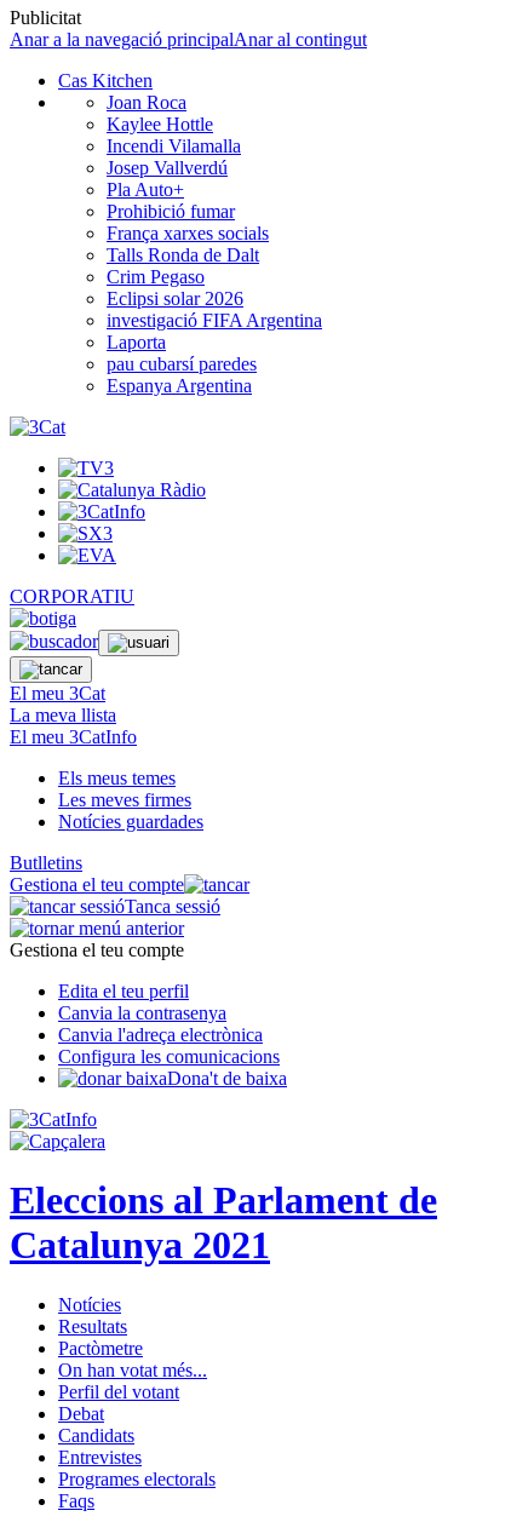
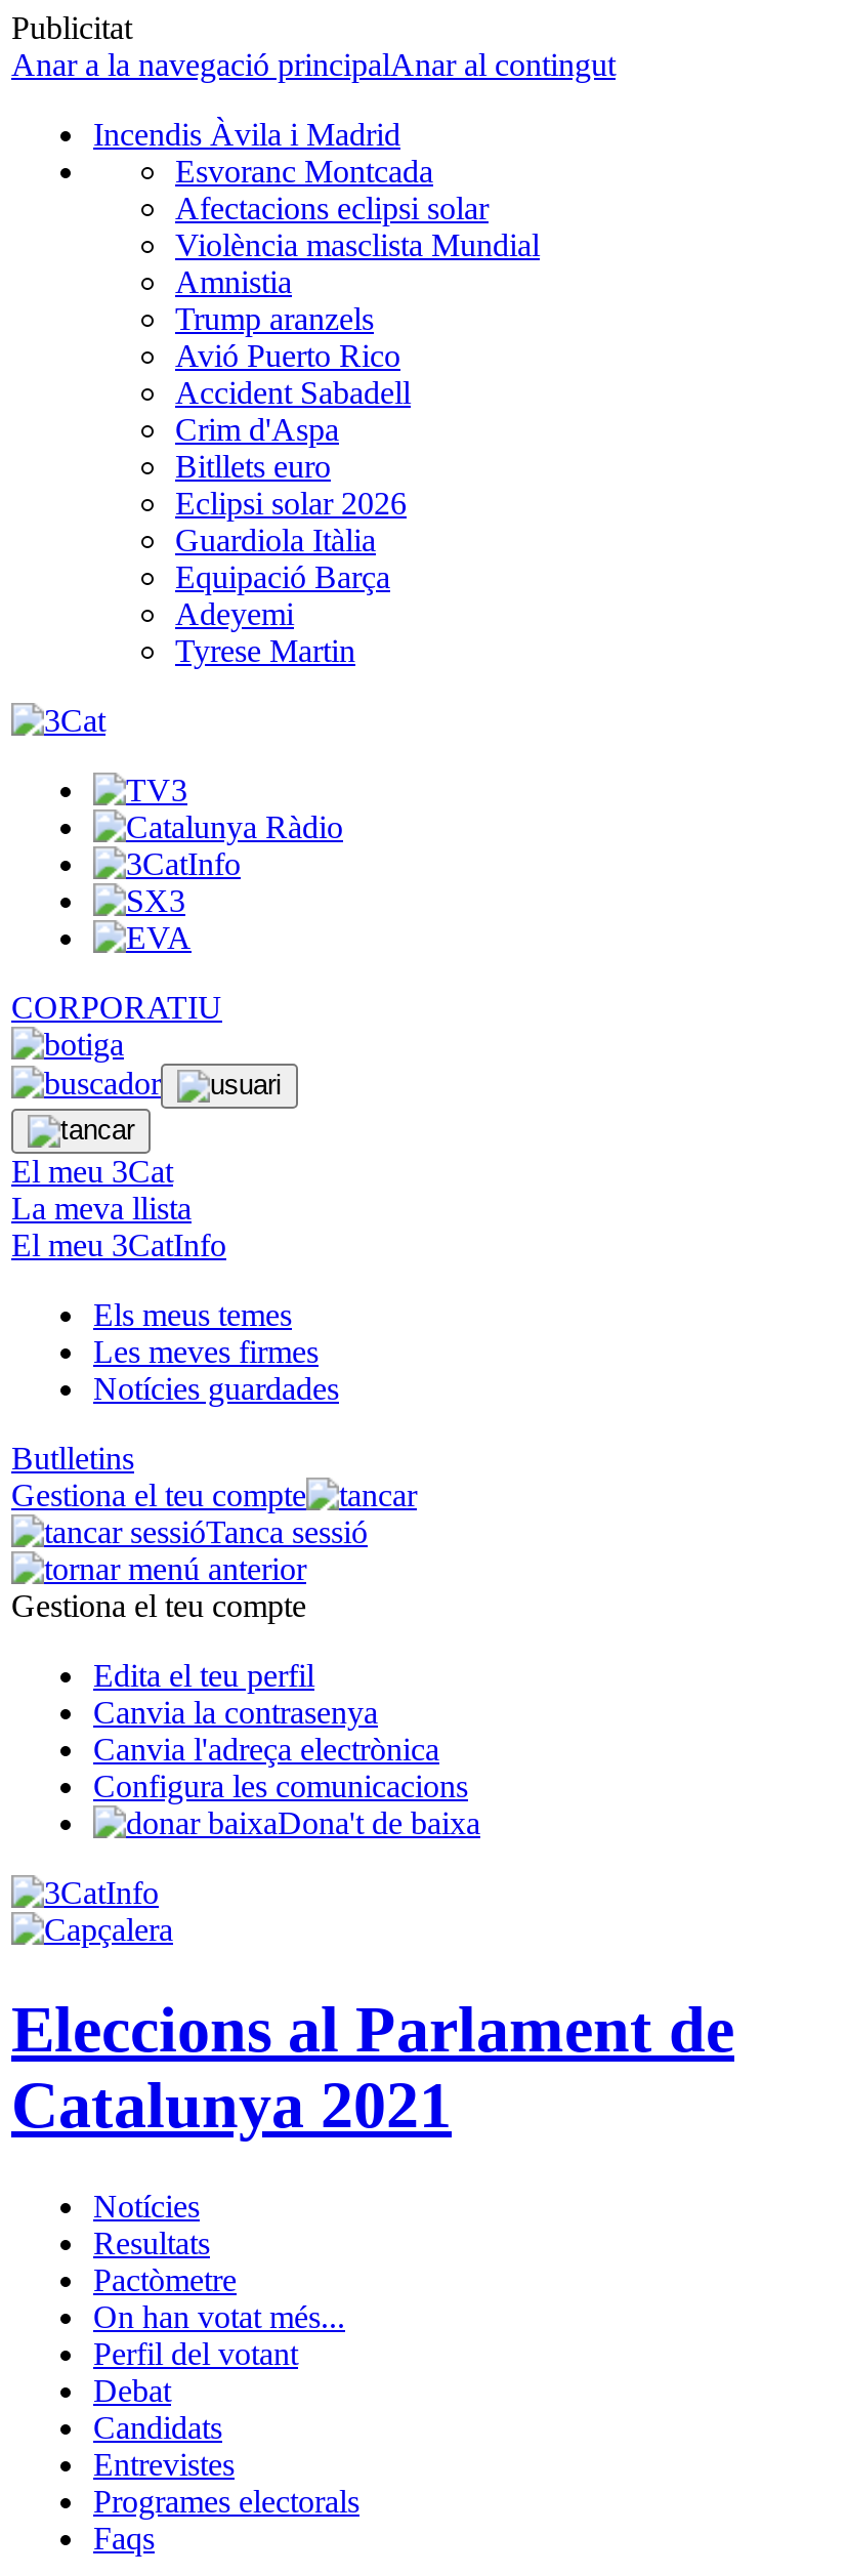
[58,70,269,287] Cas Kitchen | Joan Roca | Kaylee Hottle | Incendi Vilamalla | Josep Vallverdú | Pla Auto+ | Prohibició fumar | França xarxes socials | Talls Ronda de Dalt | Crim Pegaso -> [93,117,540,484] Incendis Àvila i Madrid | Esvoranc Montcada | Afectacions eclipsi solar | Violència masclista Mundial | Amnistia | Trump aranzels | Avió Puerto Rico | Accident Sabadell | Crim d'Aspa | Bitllets euro
[107,310,322,396] investigació FIFA Argentina | Laporta | pau cubarsí paredes | Espanya Argentina -> [175,523,390,668] Guardiola Itàlia | Equipació Barça | Adeyemi | Tyrese Martin

